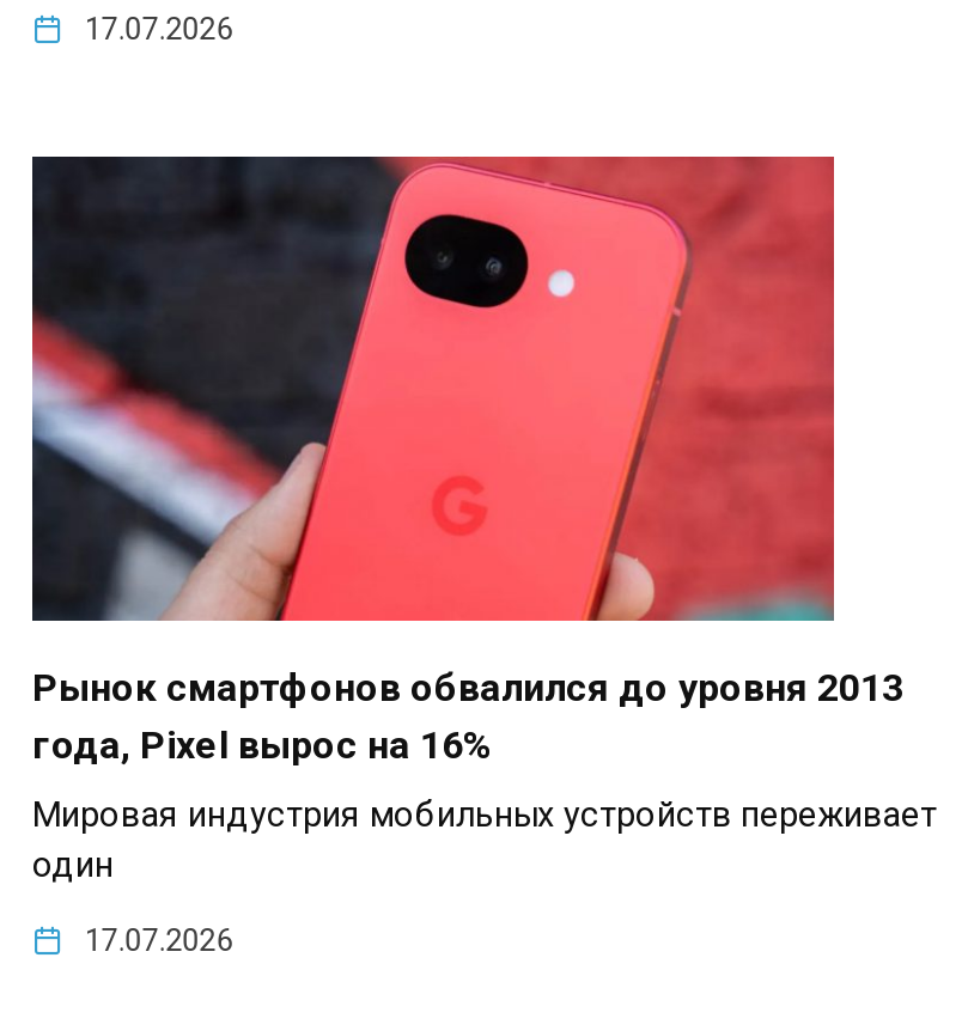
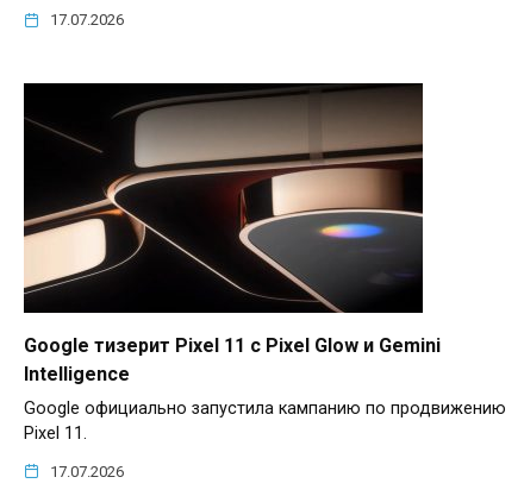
[30,154,903,768] [image] | Рынок смартфонов обвалился до уровня 2013 | года, Pixel вырос на 16% -> [23,82,441,385] [image] | Google тизерит Pixel 11 с Pixel Glow и Gemini | Intelligence
[32,795,937,886] Мировая индустрия мобильных устройств переживает | один -> [24,399,506,444] Google официально запустила кампанию по продвижению | Pixel 11.

